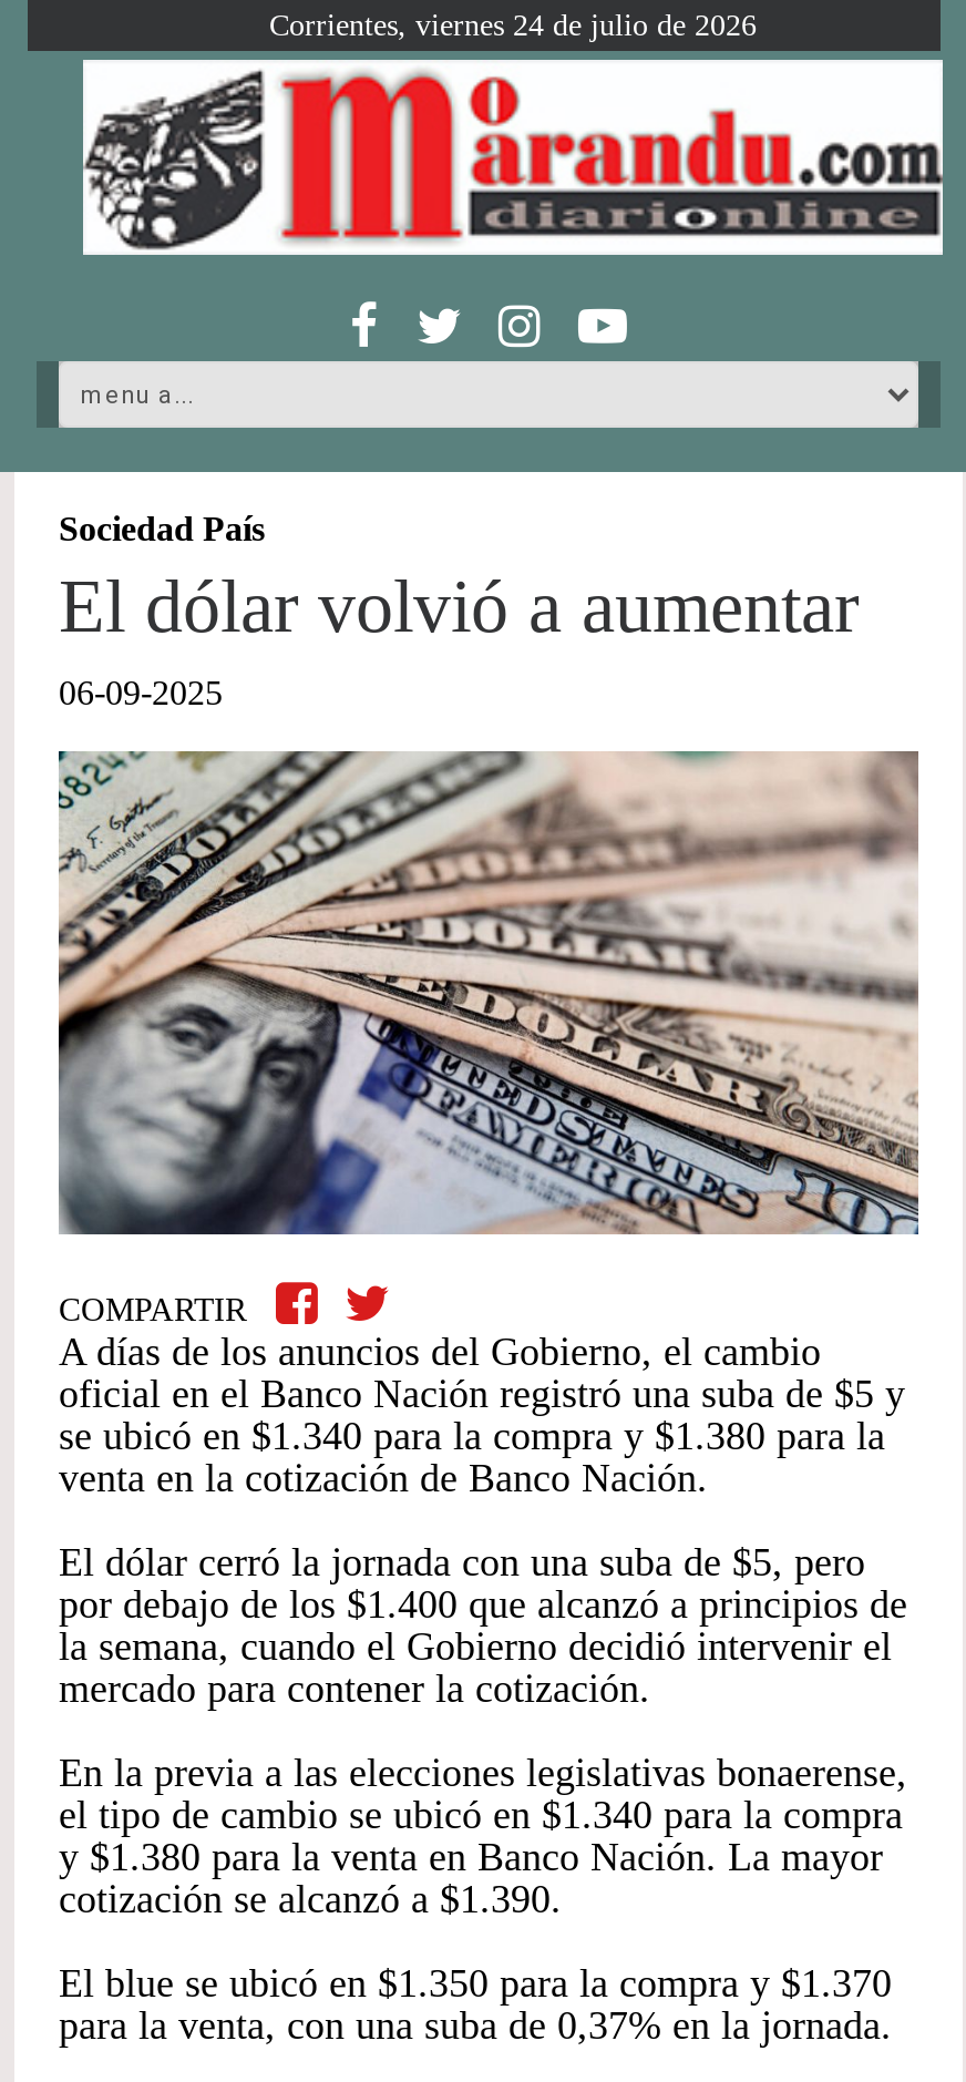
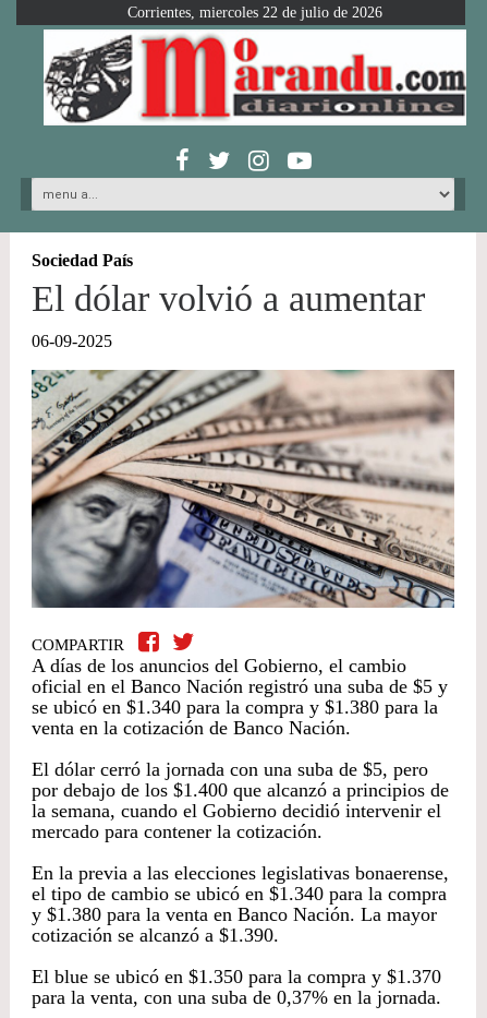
[269,9,757,42] Corrientes, viernes 24 de julio de 2026 -> [127,4,382,21] Corrientes, miercoles 22 de julio de 2026

